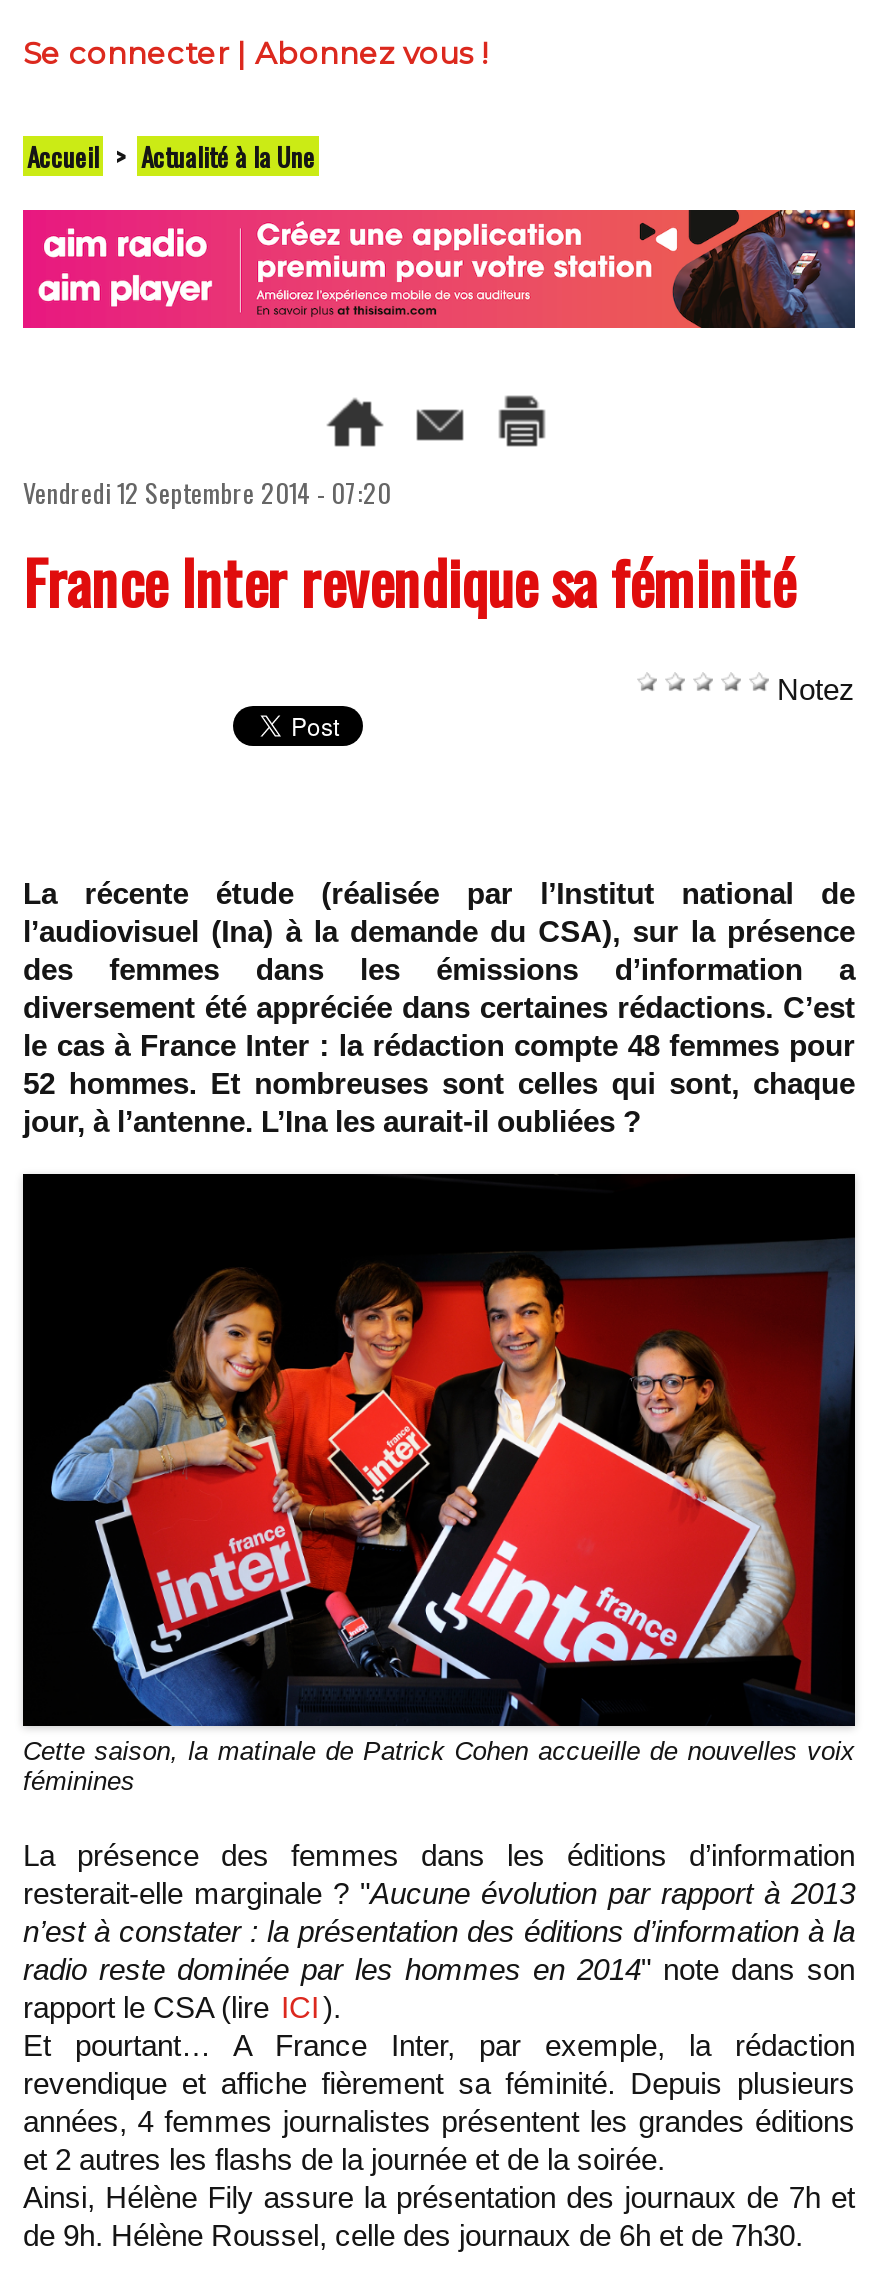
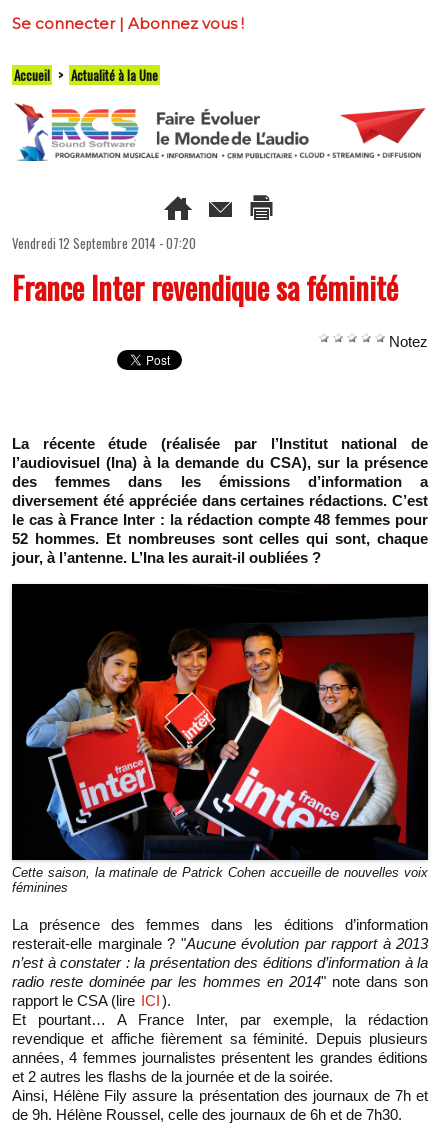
[21,208,857,330] [image] -> [12,102,428,162] [image]

